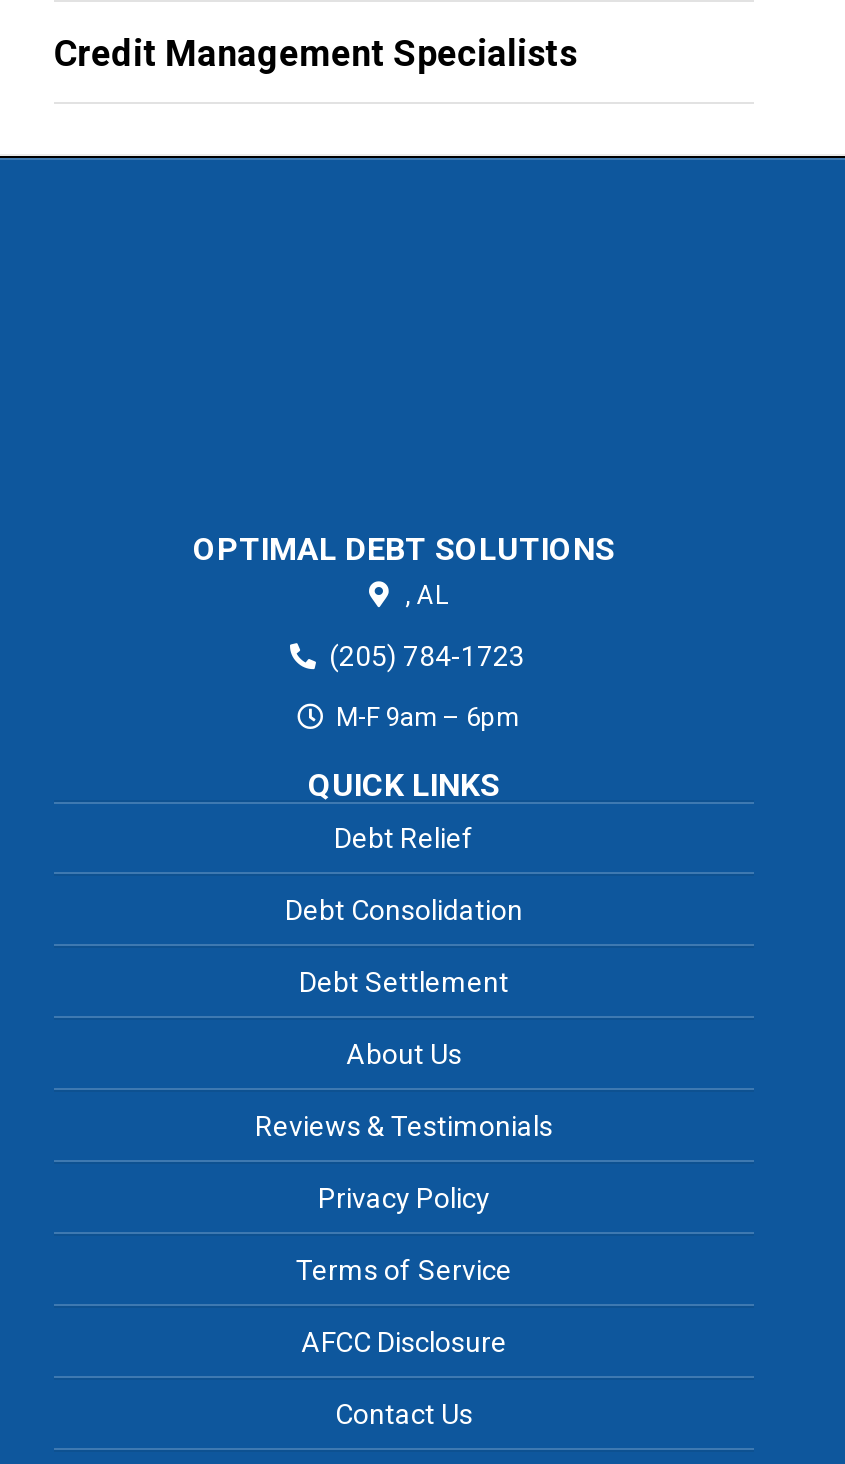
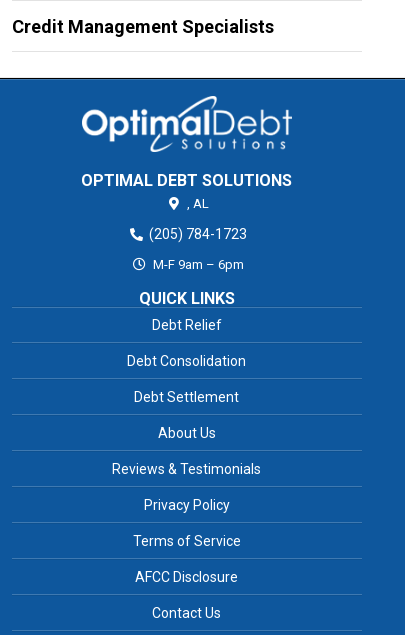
none -> [81,95,293,153] [image]

